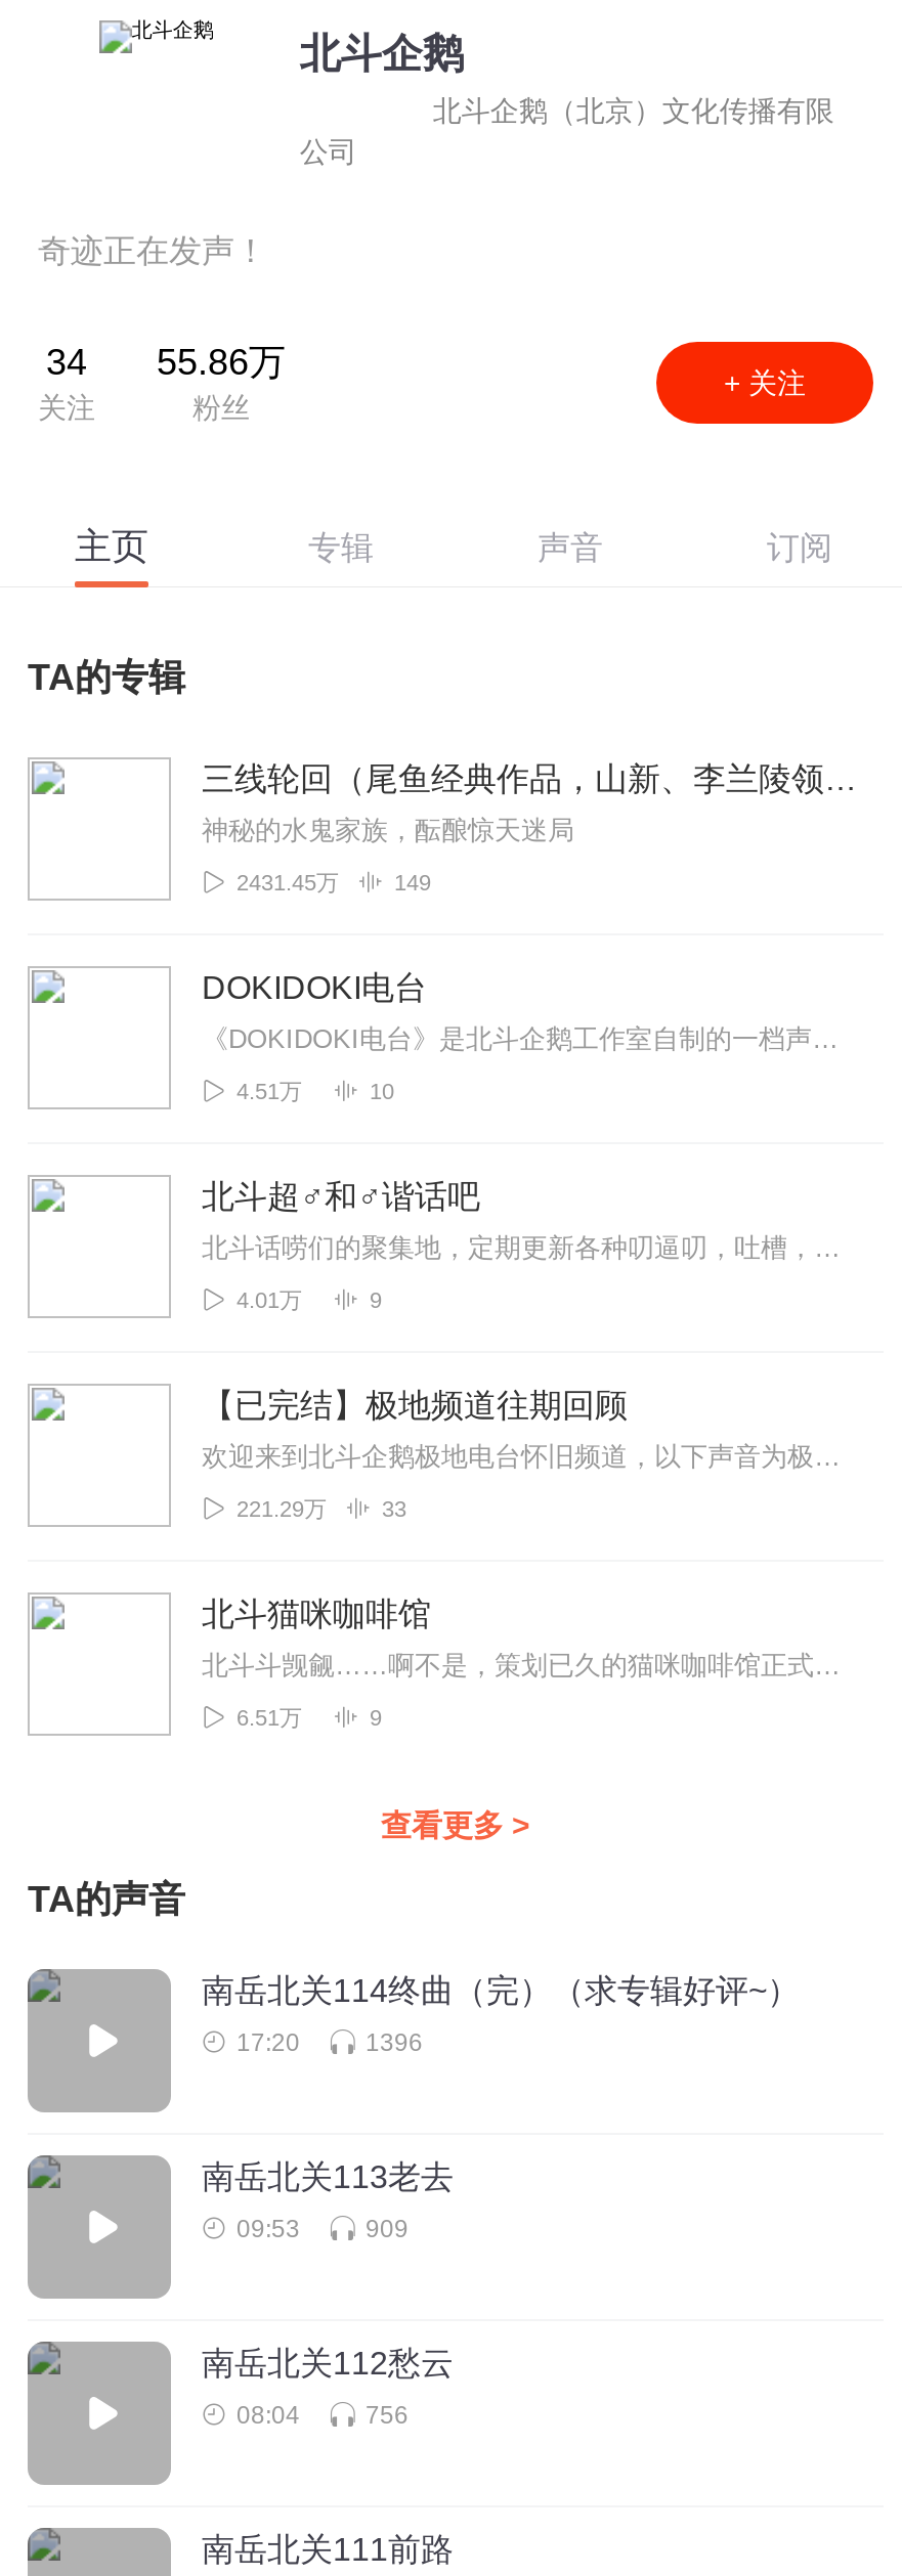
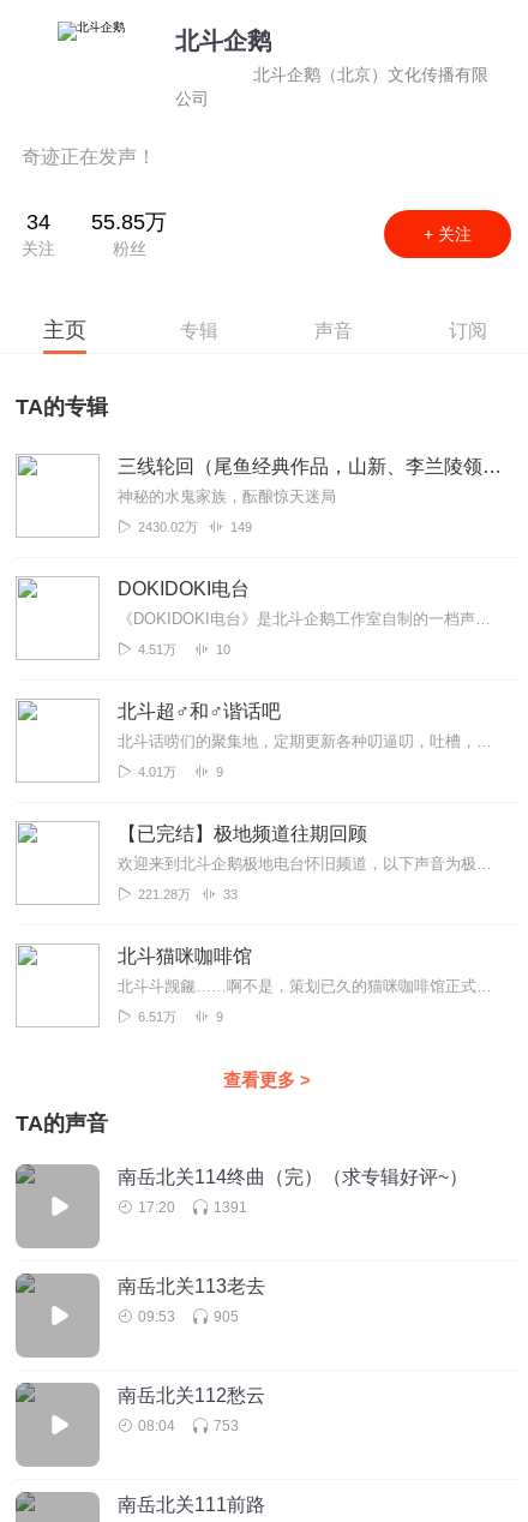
[46,342,286,383] 34 55.86万 -> [26,210,167,234] 34 55.85万
[237,870,339,894] 2431.45万 -> [138,520,198,534] 2430.02万
[237,1496,327,1521] 221.29万 -> [138,887,191,901] 221.28万
[366,2028,423,2057] 1396 -> [214,1199,247,1216] 1391
[366,2215,409,2243] 909 -> [214,1308,239,1325] 905
[366,2401,409,2430] 756 -> [214,1418,239,1434] 753

